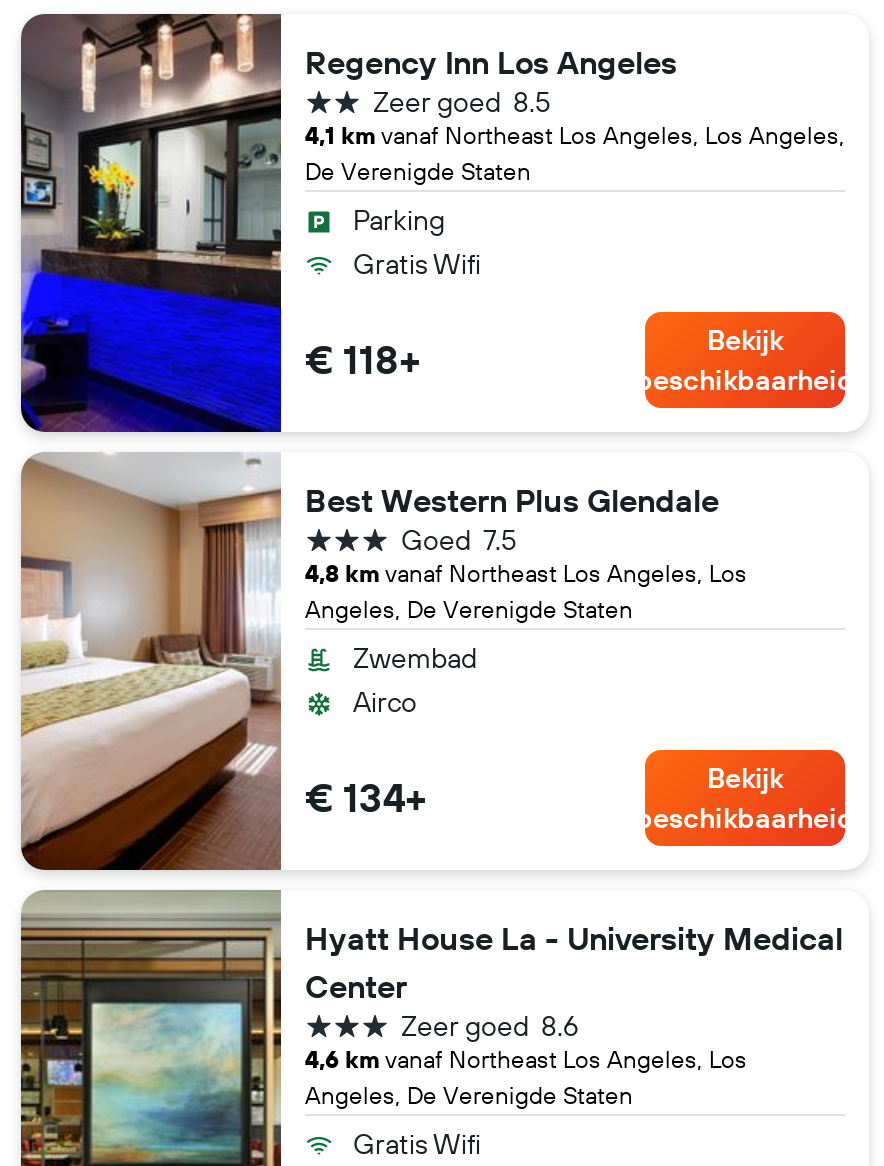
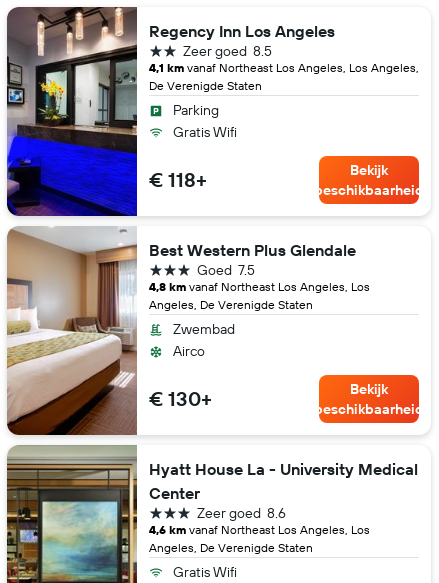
[305,772,427,822] € 134+ -> [149,386,212,411] € 130+

